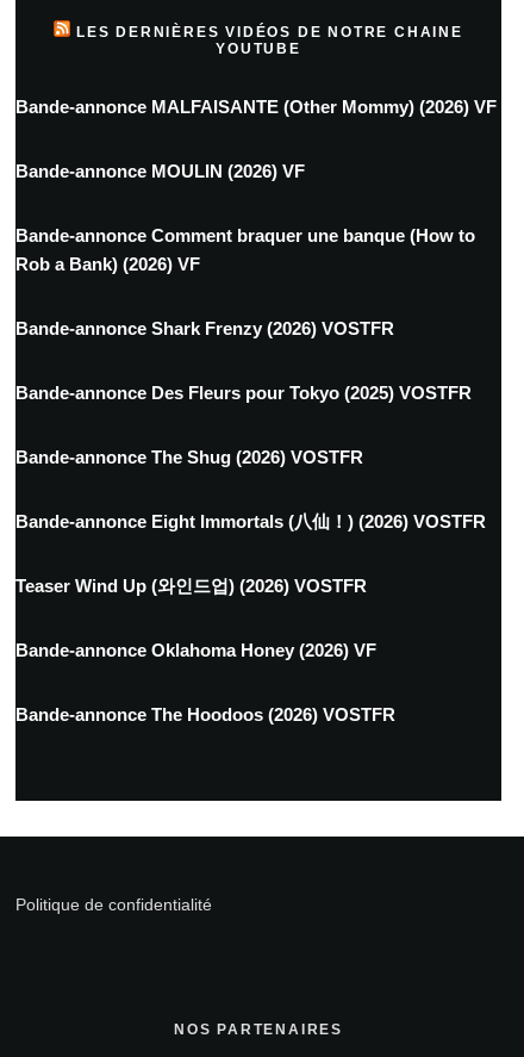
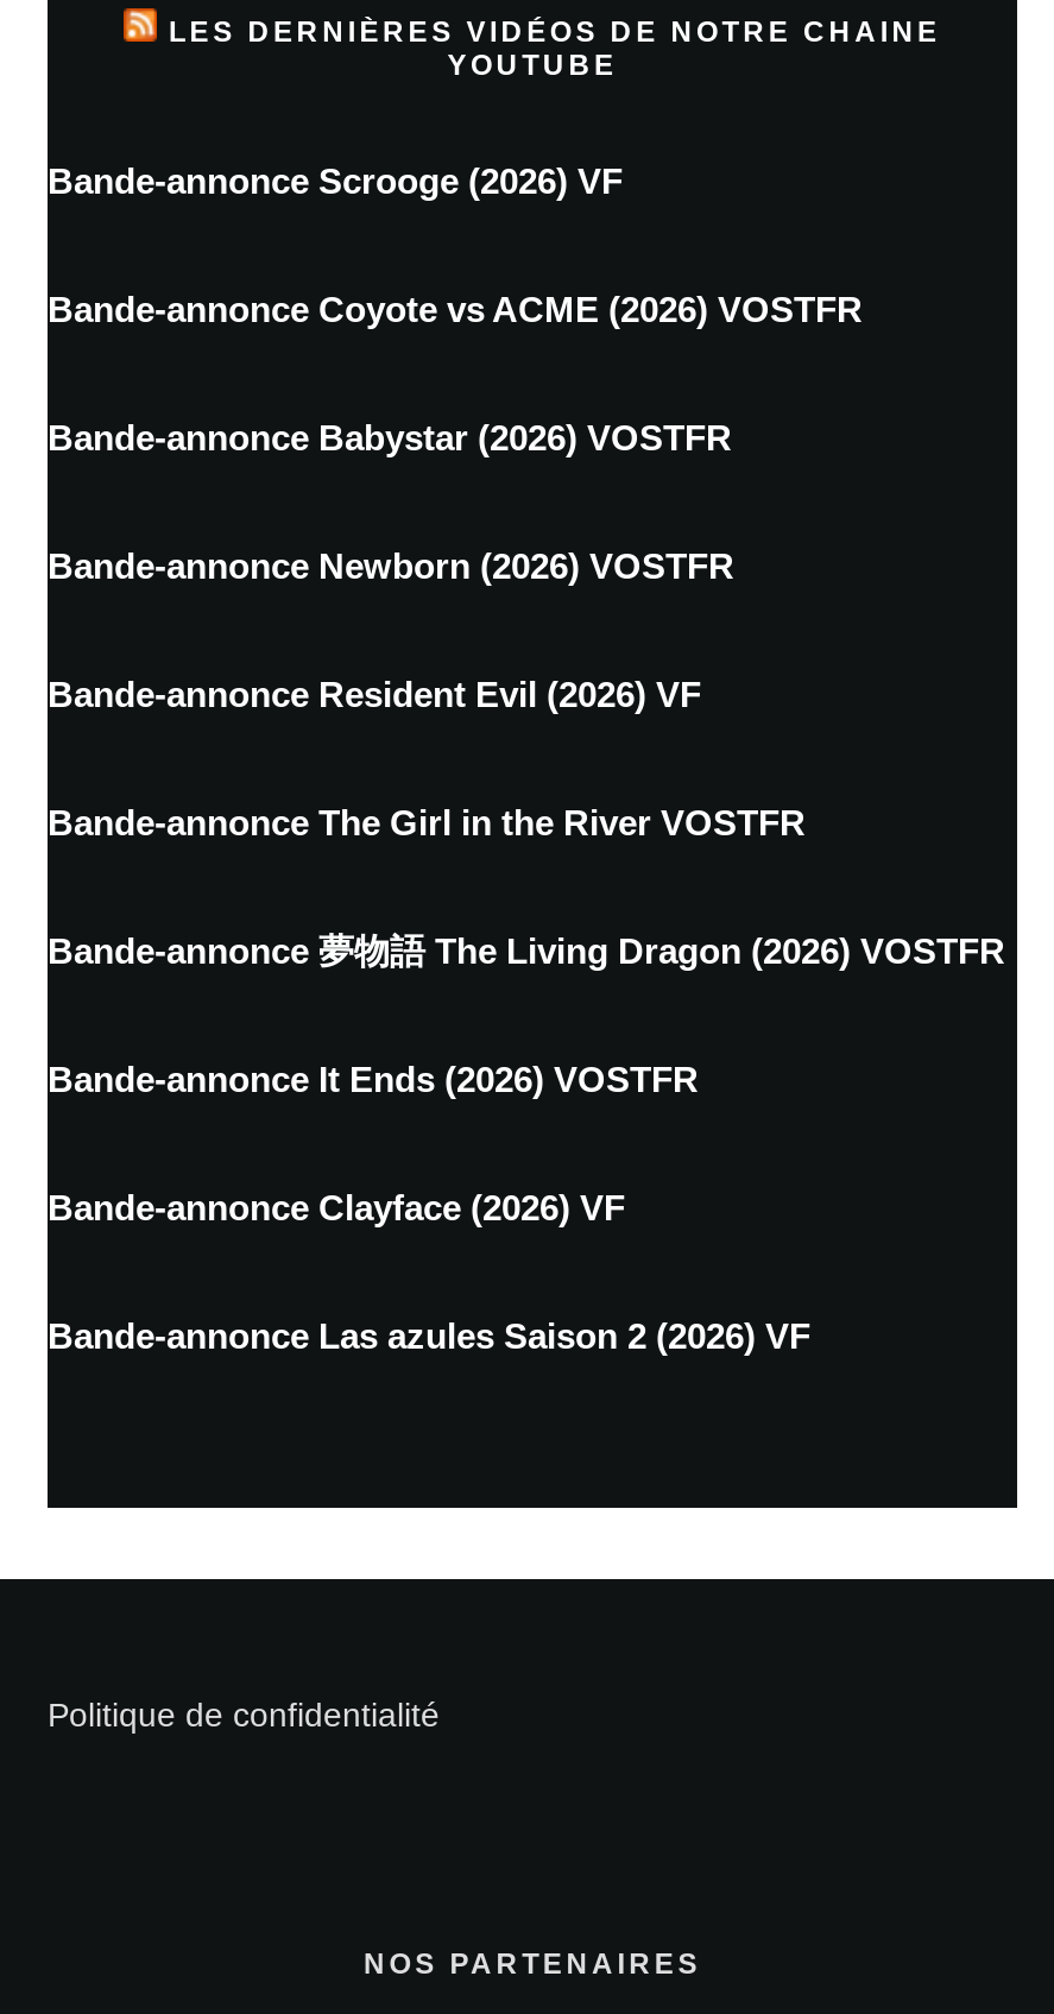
[15,97,497,117] Bande-annonce MALFAISANTE (Other Mommy) (2026) VF -> [48,160,623,201] Bande-annonce Scrooge (2026) VF
[15,161,305,182] Bande-annonce MOULIN (2026) VF -> [48,288,863,329] Bande-annonce Coyote vs ACME (2026) VOSTFR
[15,226,475,275] Bande-annonce Comment braquer une banque (How to | Rob a Bank) (2026) VF -> [48,417,732,457] Bande-annonce Babystar (2026) VOSTFR
[15,319,394,339] Bande-annonce Shark Frenzy (2026) VOSTFR -> [48,545,734,586] Bande-annonce Newborn (2026) VOSTFR
[15,383,472,403] Bande-annonce Des Fleurs pour Tokyo (2025) VOSTFR -> [48,673,701,714] Bande-annonce Resident Evil (2026) VF
[15,447,363,468] Bande-annonce The Shug (2026) VOSTFR -> [48,802,806,842] Bande-annonce The Girl in the River VOSTFR
[15,512,486,532] Bande-annonce Eight Immortals (八仙！) (2026) VOSTFR -> [48,930,1005,971] Bande-annonce 夢物語 The Living Dragon (2026) VOSTFR
[15,576,367,596] Teaser Wind Up (와인드업) (2026) VOSTFR -> [48,1058,699,1099] Bande-annonce It Ends (2026) VOSTFR
[15,640,376,661] Bande-annonce Oklahoma Honey (2026) VF -> [48,1187,625,1227] Bande-annonce Clayface (2026) VF
[15,705,395,725] Bande-annonce The Hoodoos (2026) VOSTFR -> [48,1315,810,1355] Bande-annonce Las azules Saison 2 (2026) VF

